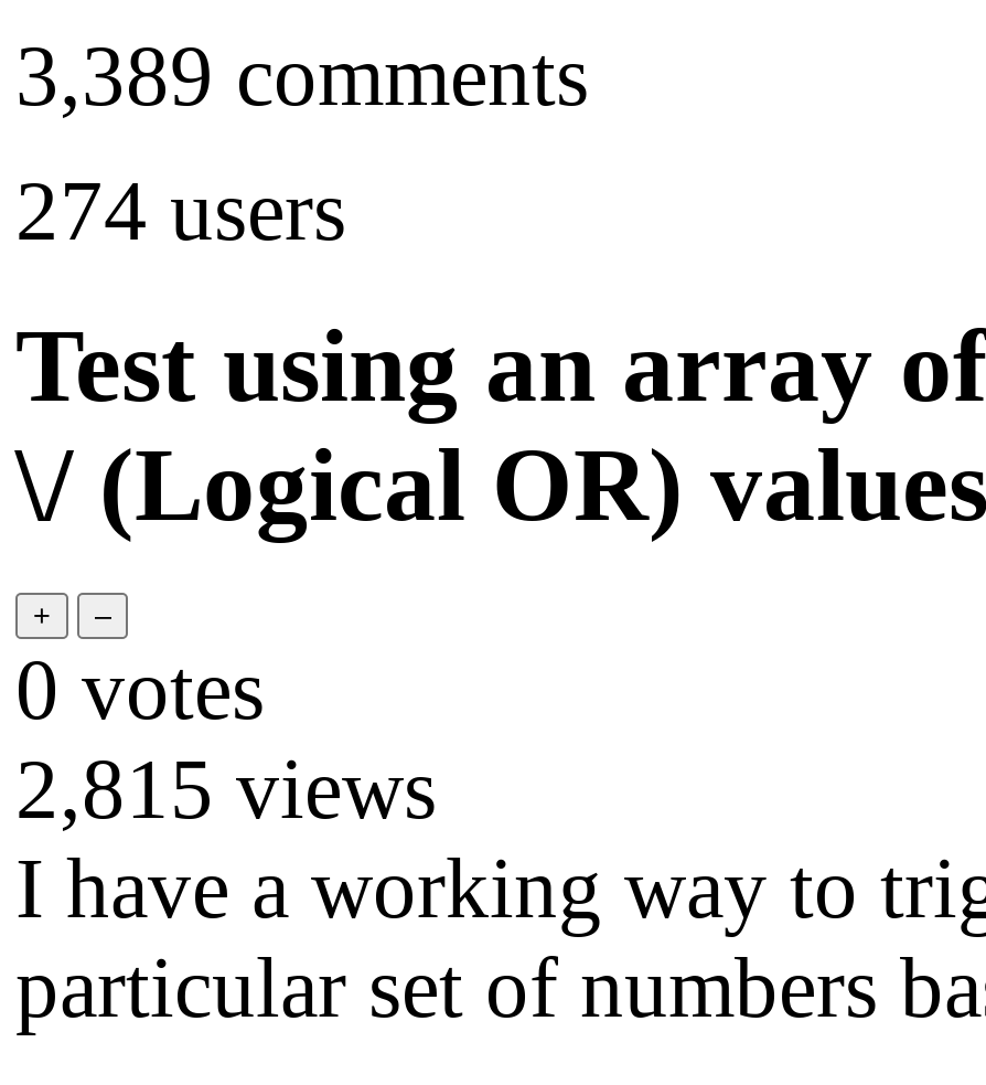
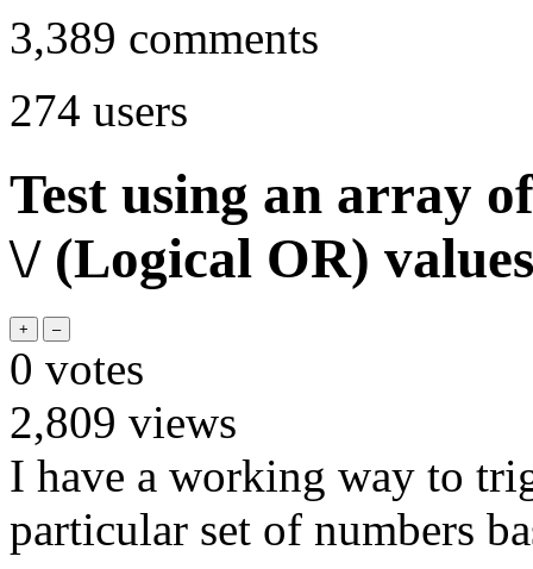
[15,740,437,835] 2,815 views -> [10,396,237,447] 2,809 views

